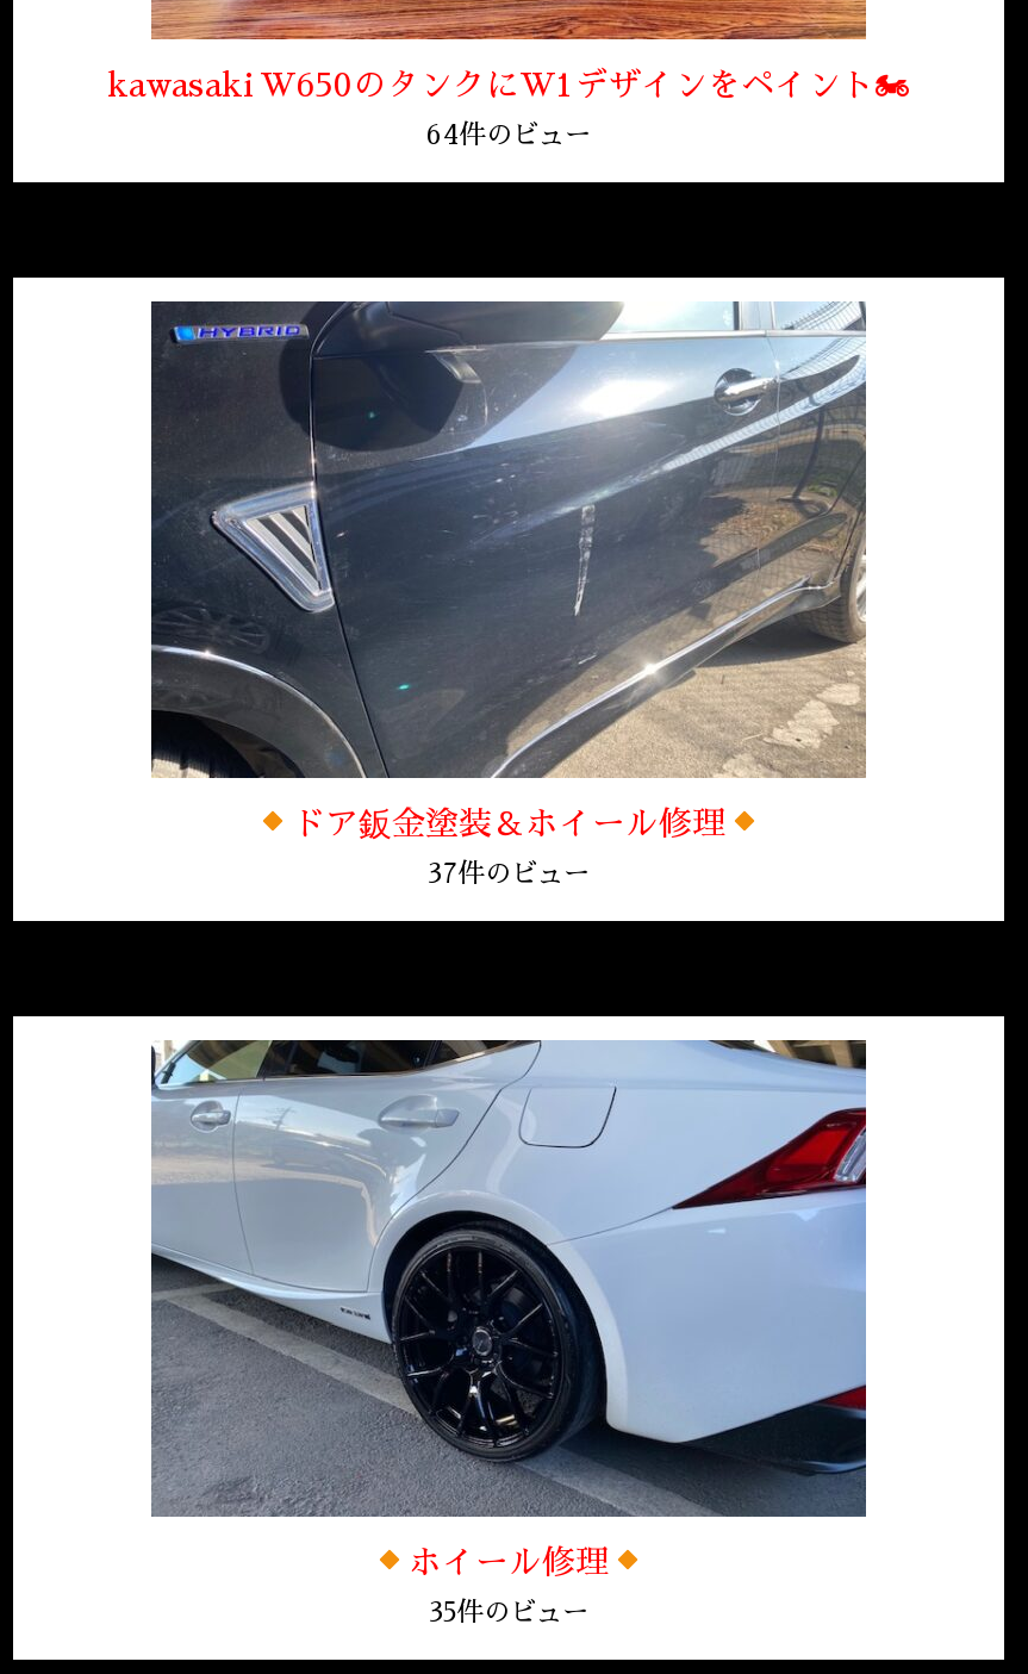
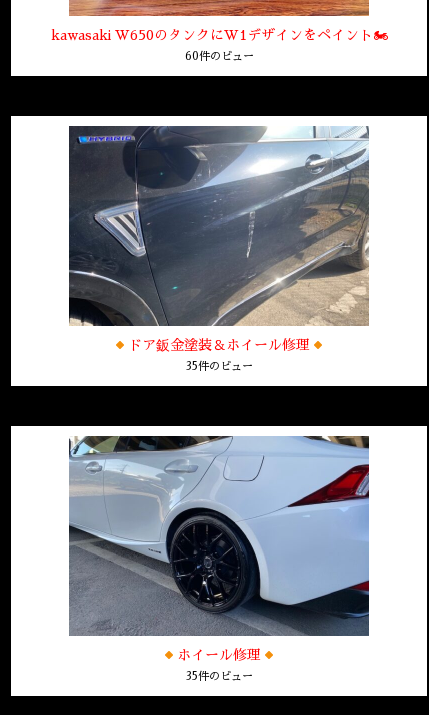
[426,123,591,149] 64件のビュー -> [184,51,253,62] 60件のビュー
[428,861,590,888] 37件のビュー -> [185,361,252,372] 35件のビュー

